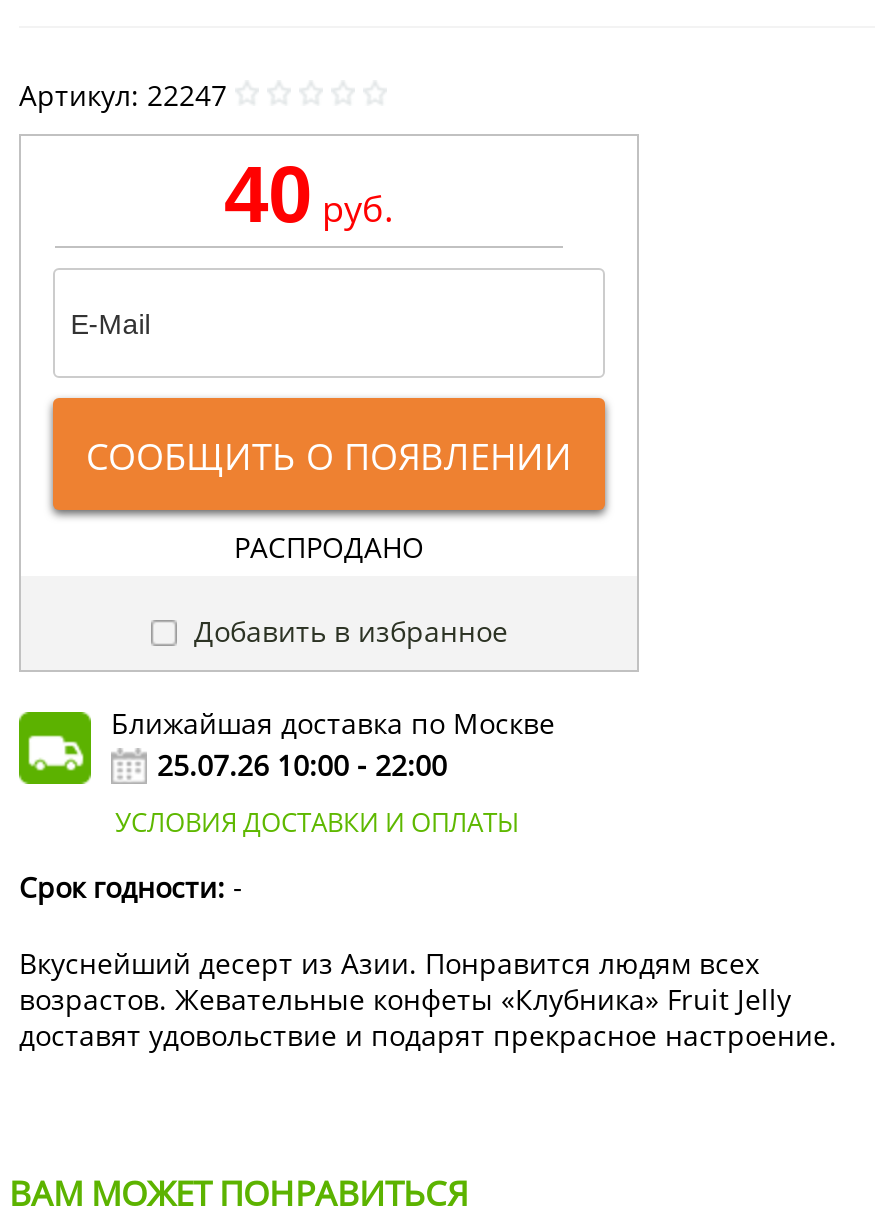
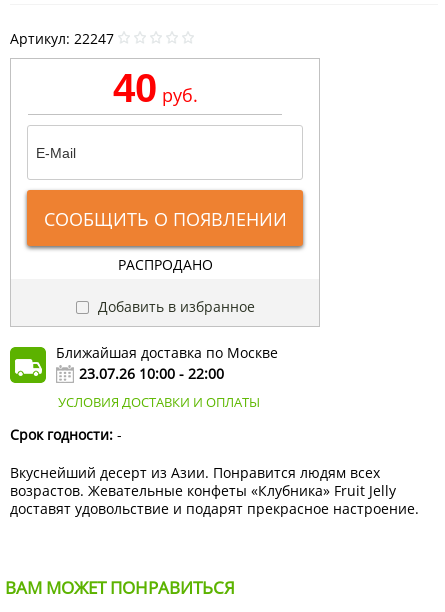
[157,747,447,785] 25.07.26 10:00 - 22:00 -> [79,364,224,383] 23.07.26 10:00 - 22:00

